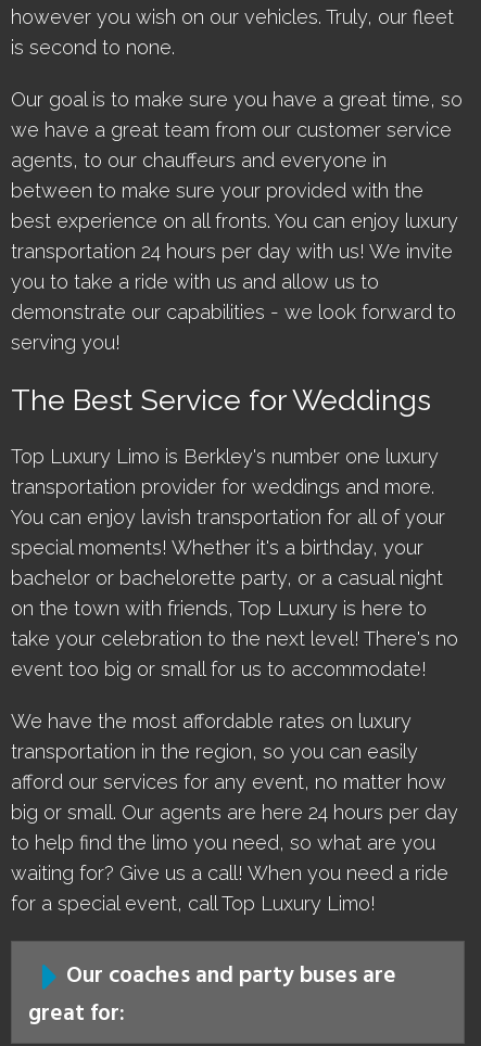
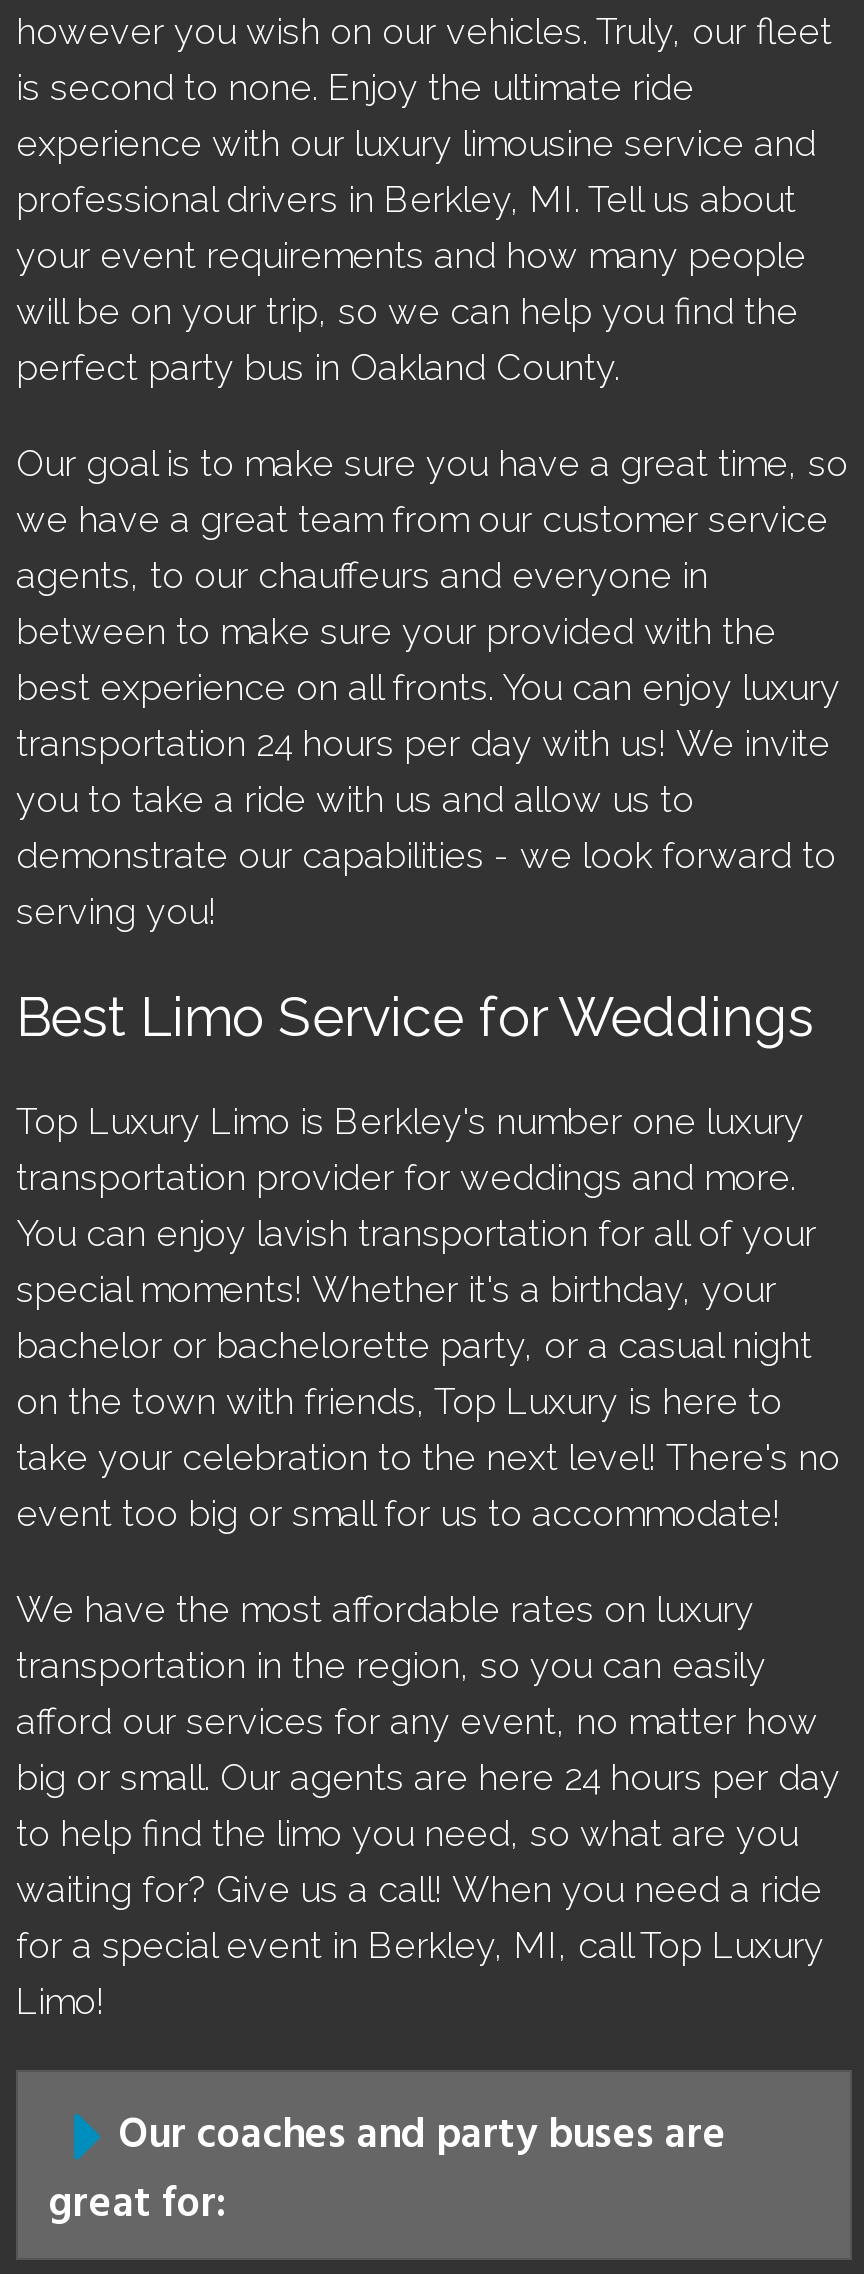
[11,36,175,58] is second to none. -> [16,66,816,388] is second to none. Enjoy the ultimate ride | experience with our luxury limousine service and | professional drivers in Berkley, MI. Tell us about | your event requirements and how many people | will be on your trip, so we can help you find the | perfect party bus in Oakland County.
[11,383,431,417] The Best Service for Weddings -> [16,986,814,1048] Best Limo Service for Weddings
[11,892,376,915] for a special event, call Top Luxury Limo! -> [16,1925,824,2023] for a special event in Berkley, MI, call Top Luxury | Limo!

